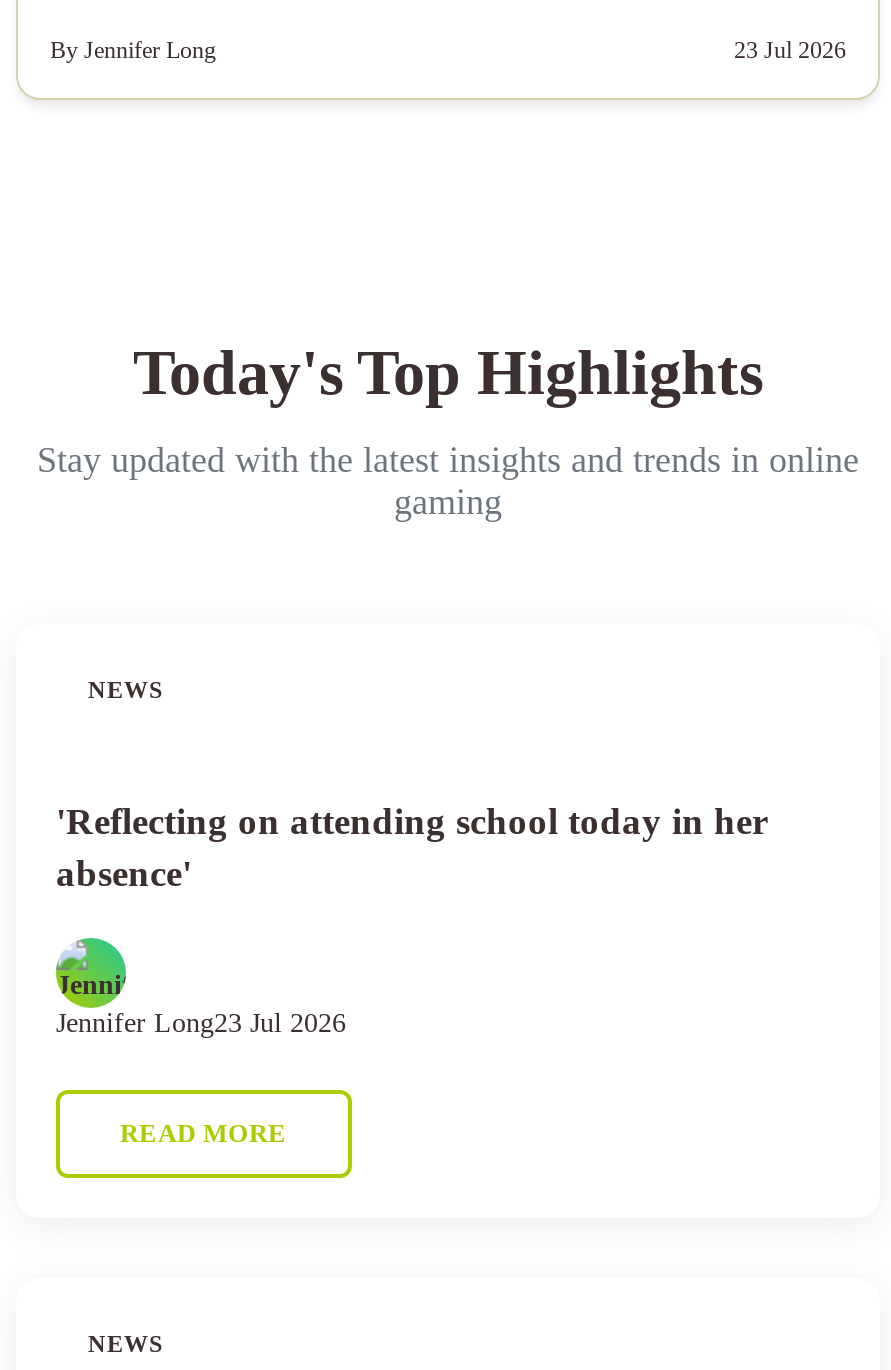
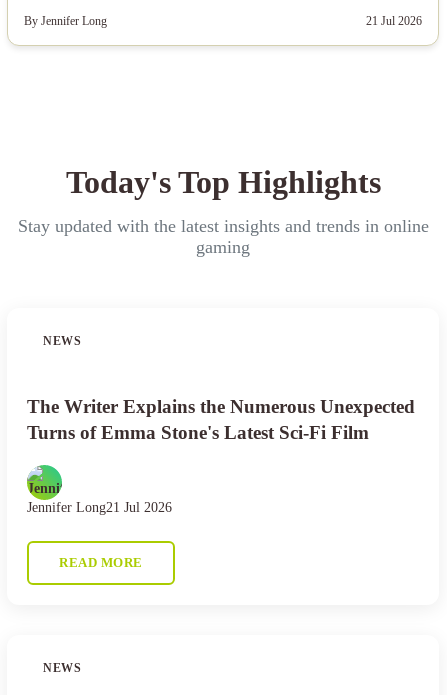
[734,35,846,63] 23 Jul 2026 -> [366,14,422,28] 21 Jul 2026
[56,800,768,894] 'Reflecting on attending school today in her | absence' -> [27,396,415,443] The Writer Explains the Numerous Unexpected | Turns of Emma Stone's Latest Sci-Fi Film
[56,1007,346,1037] Jennifer Long23 Jul 2026 -> [27,500,172,515] Jennifer Long21 Jul 2026

